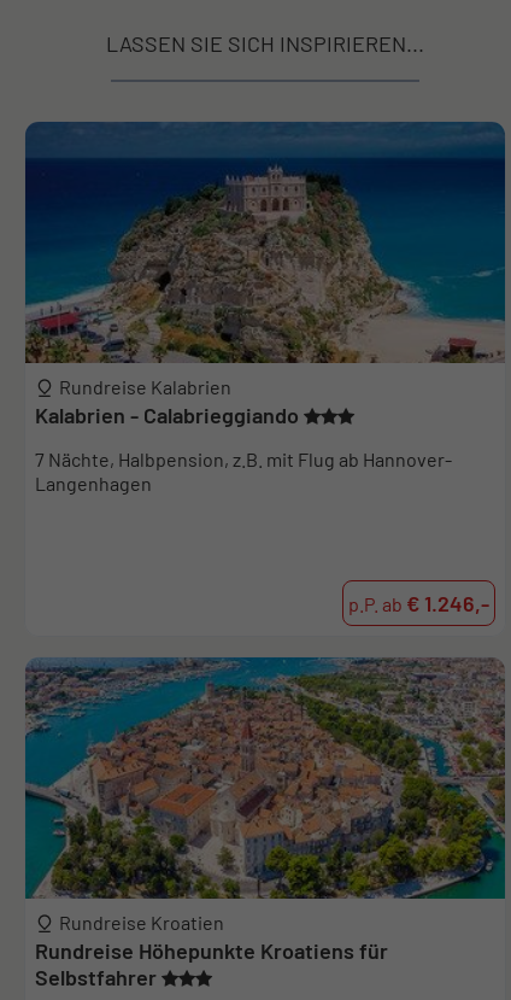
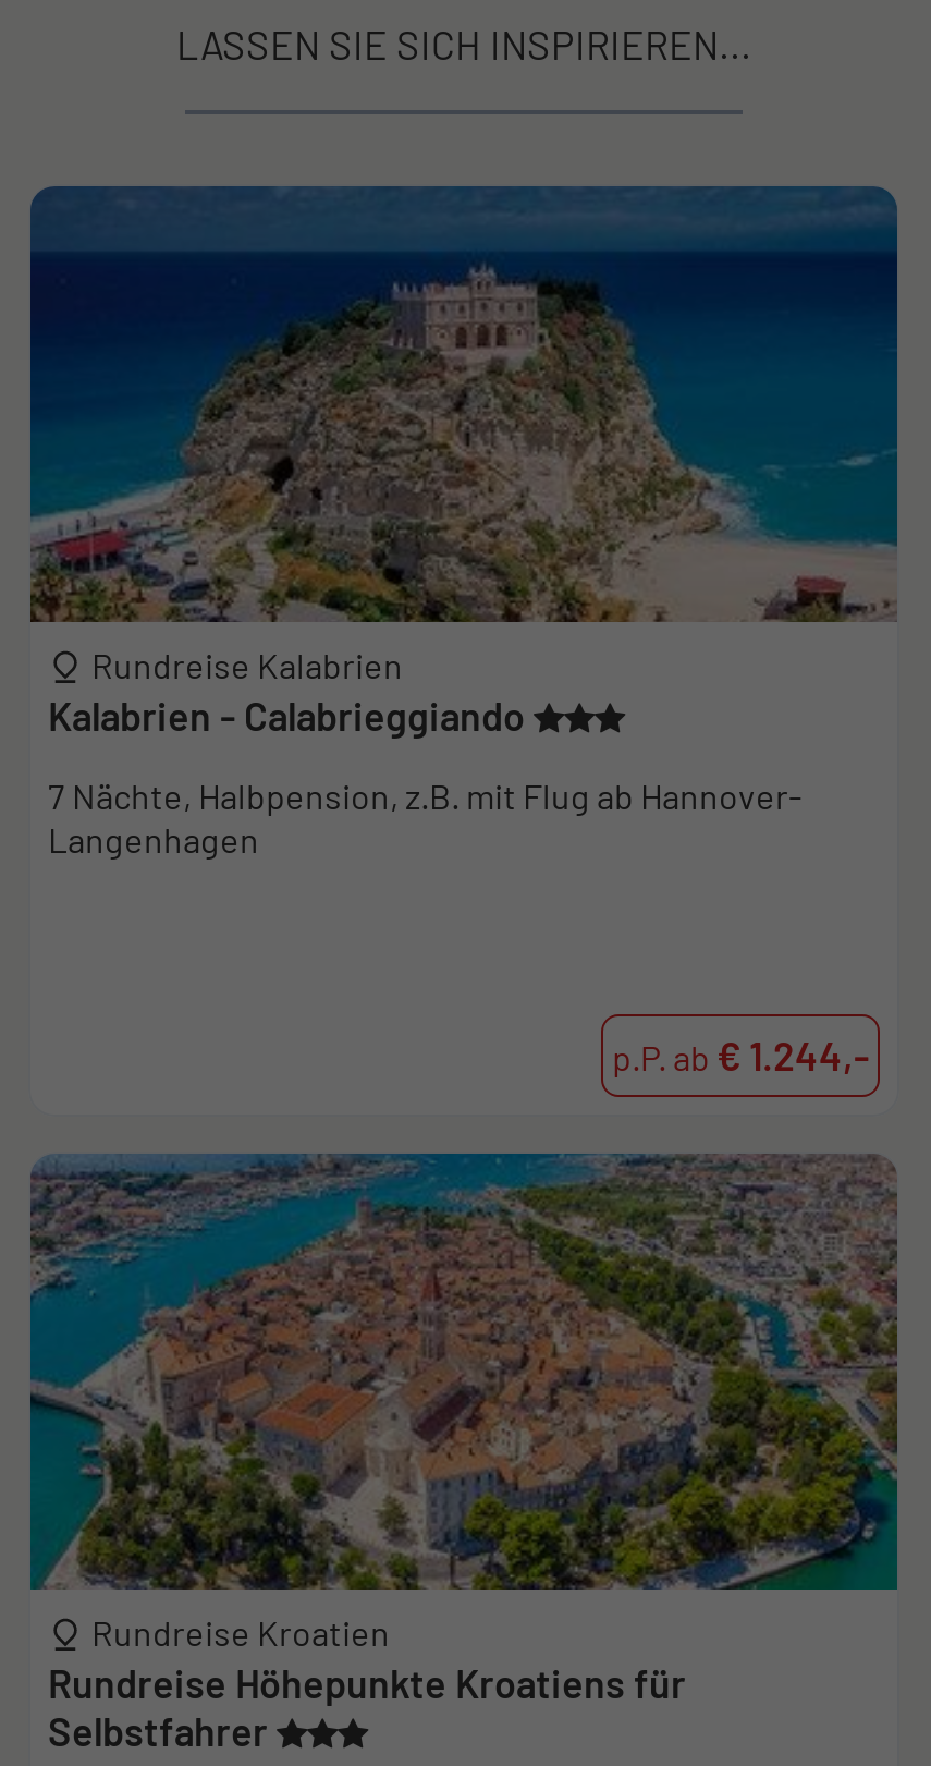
[348,590,489,616] p.P. ab € 1.246,- -> [612,1031,869,1079] p.P. ab € 1.244,-

